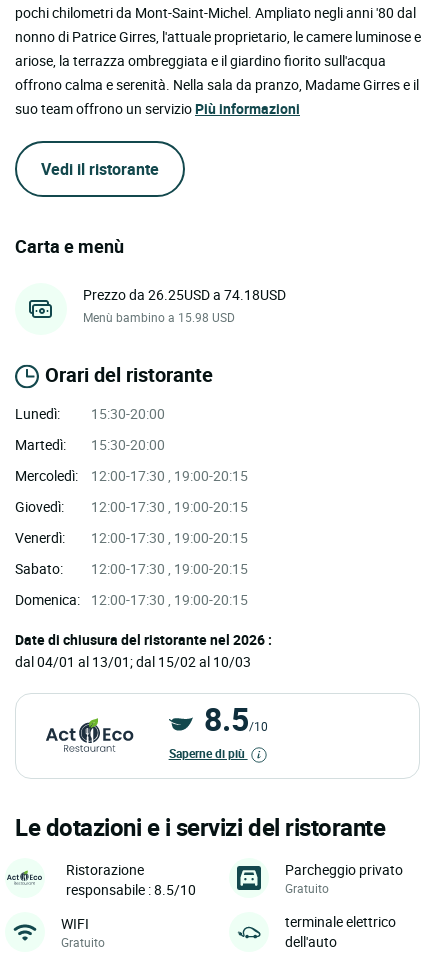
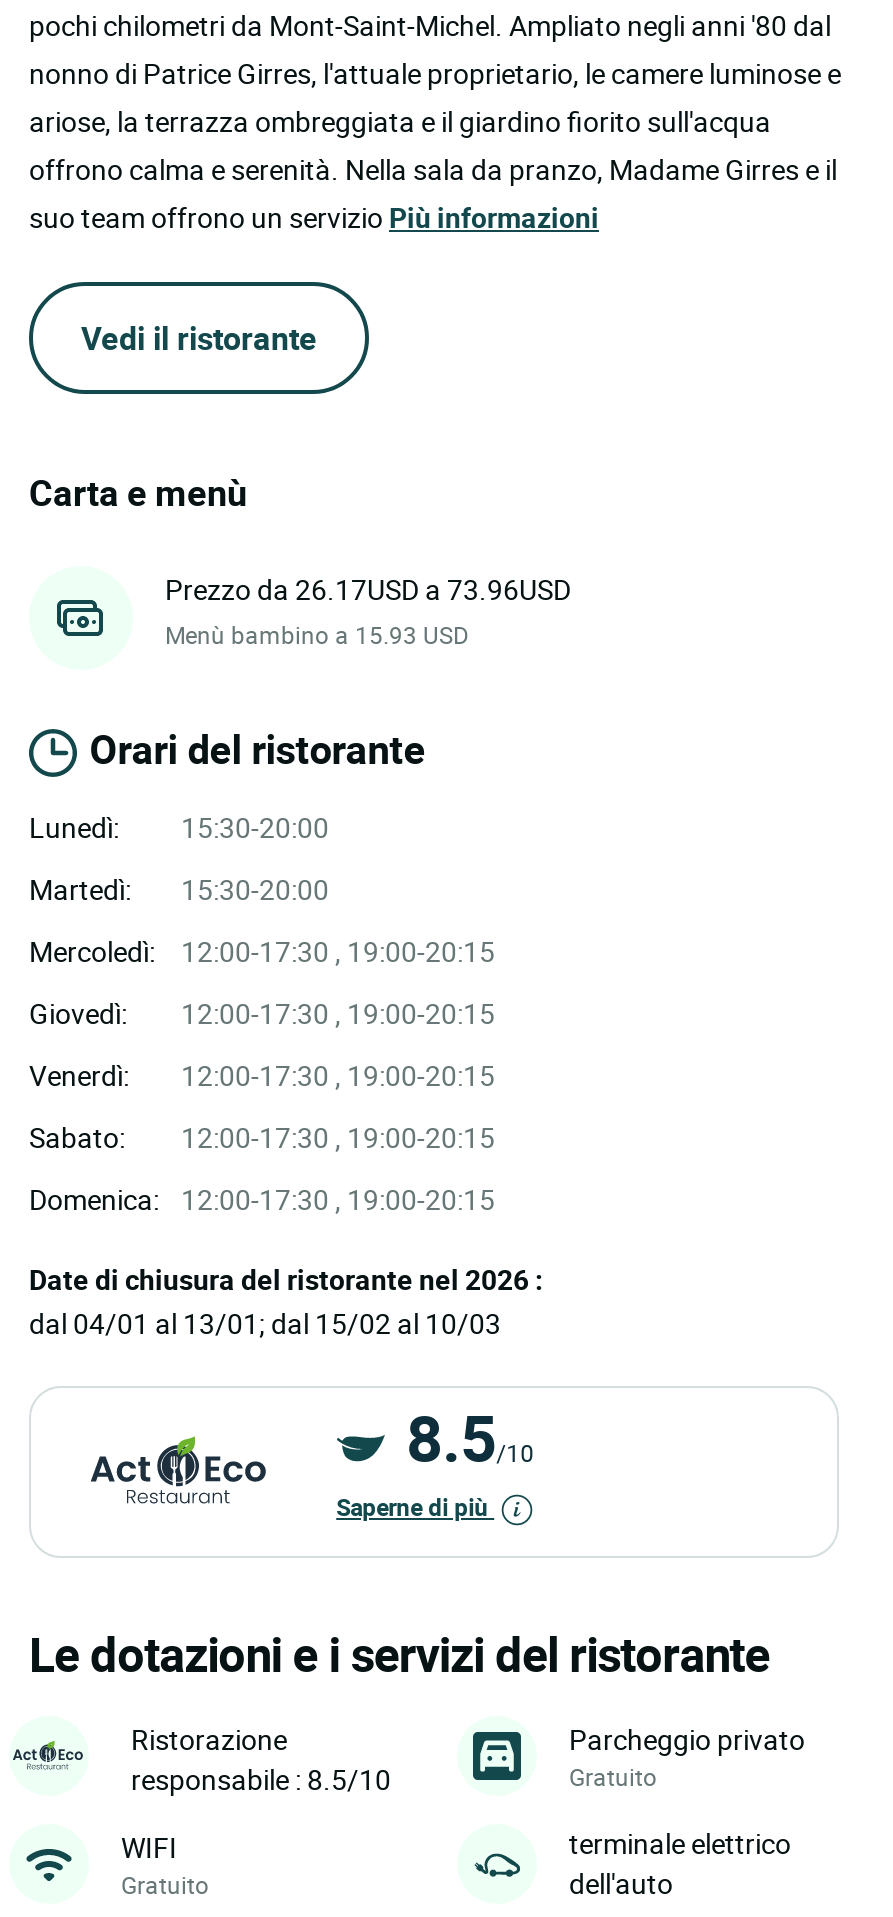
[83,285,286,304] Prezzo da 26.25USD a 74.18USD -> [165,570,571,608] Prezzo da 26.17USD a 73.96USD
[83,309,235,325] Menù bambino a 15.98 USD -> [165,618,469,650] Menù bambino a 15.93 USD

